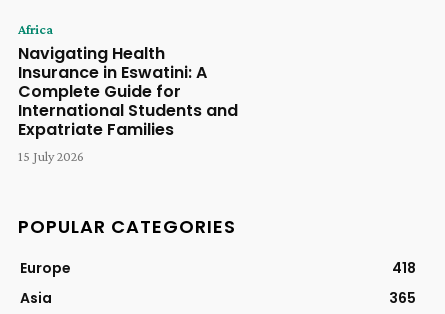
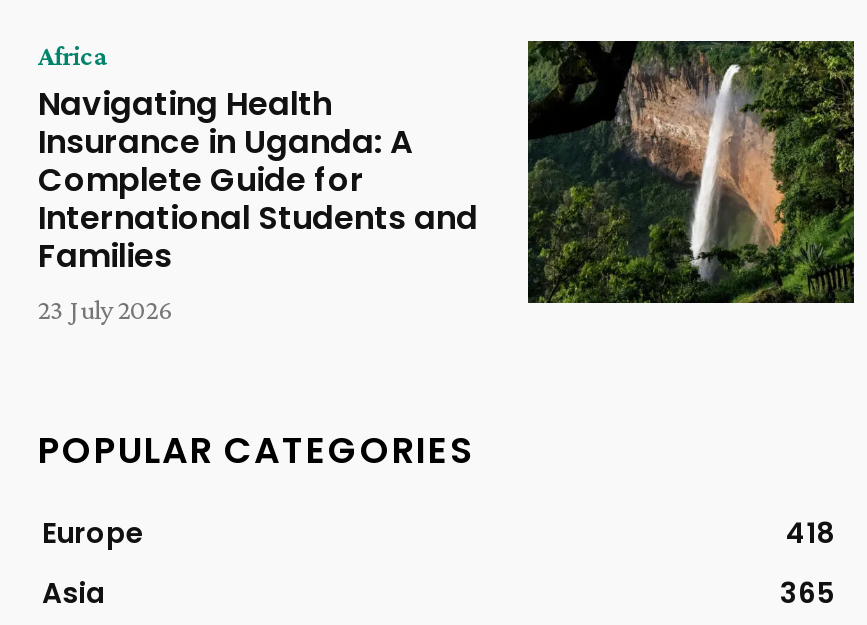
none -> [526,39,856,305] [image]
[18,61,207,84] Insurance in Eswatini: A -> [38,119,412,165] Insurance in Uganda: A
[18,118,174,164] Expatriate Families | 15 July 2026 -> [38,233,172,325] Families | 23 July 2026

